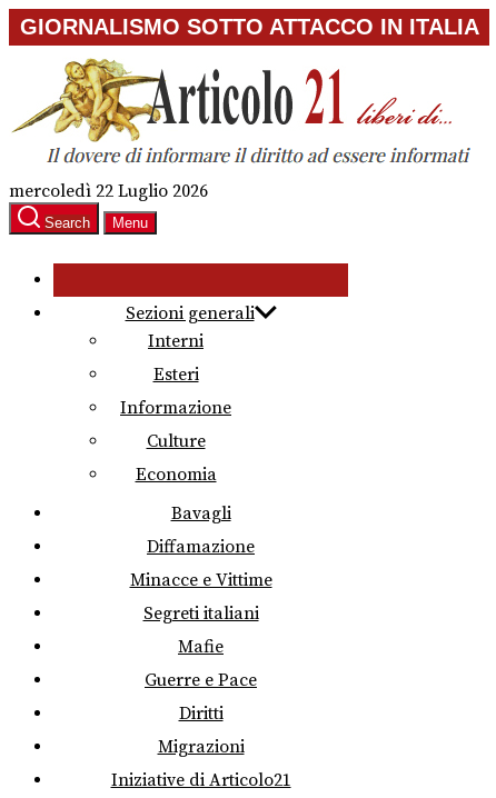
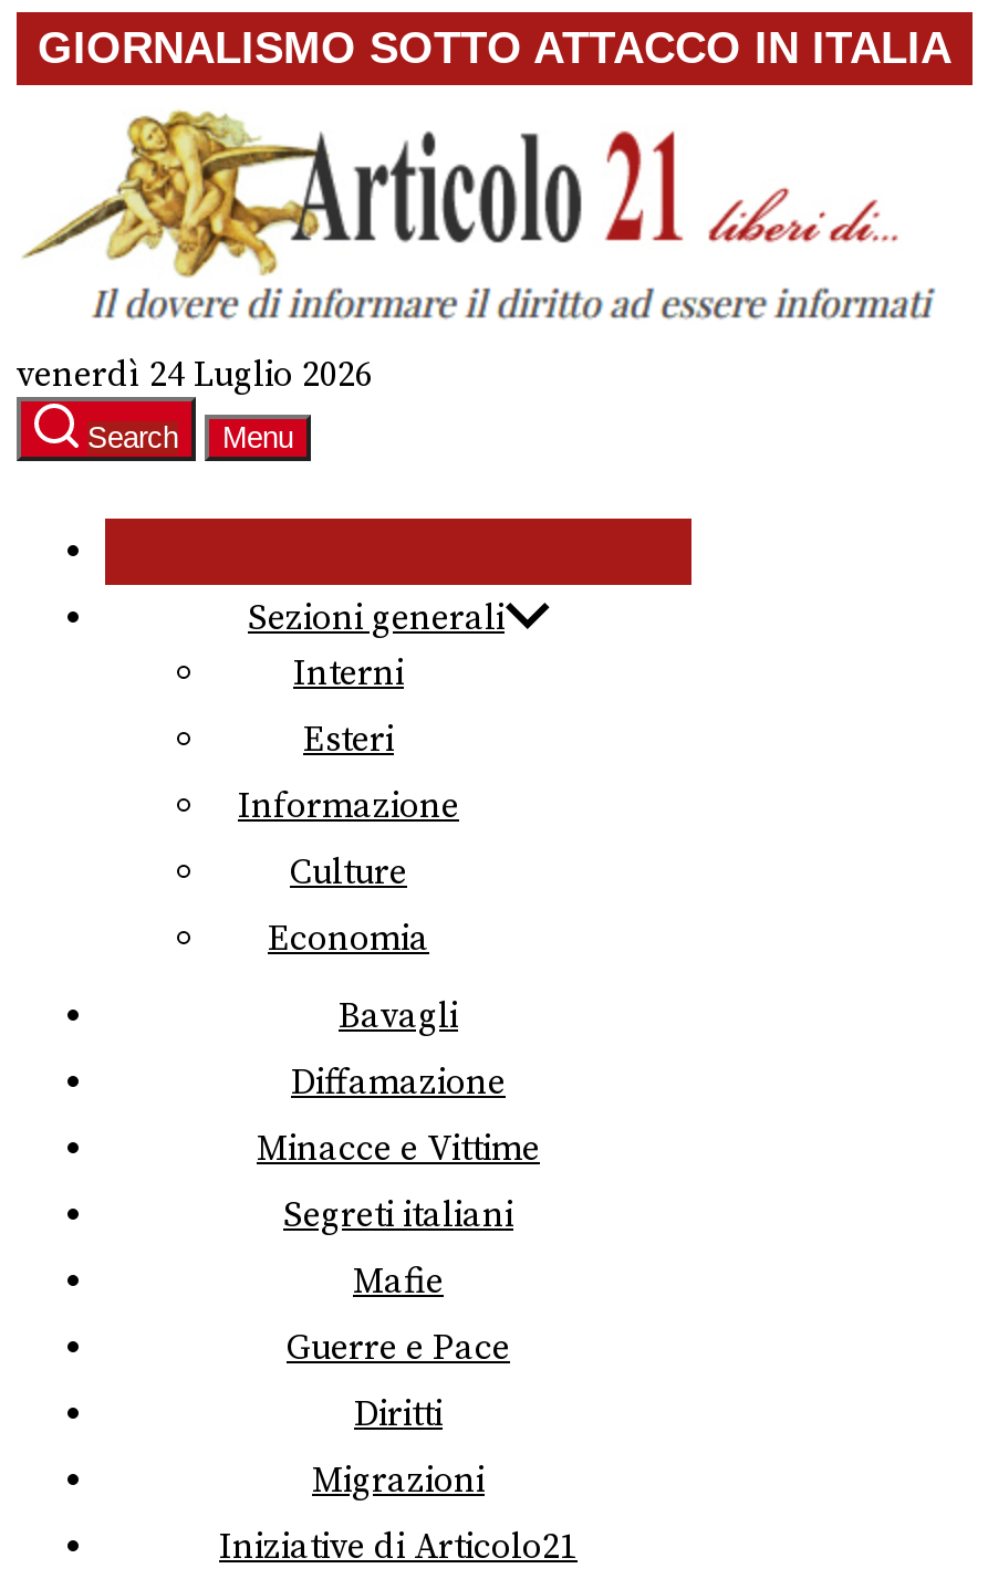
[9,180,208,202] mercoledì 22 Luglio 2026 -> [17,353,373,397] venerdì 24 Luglio 2026

